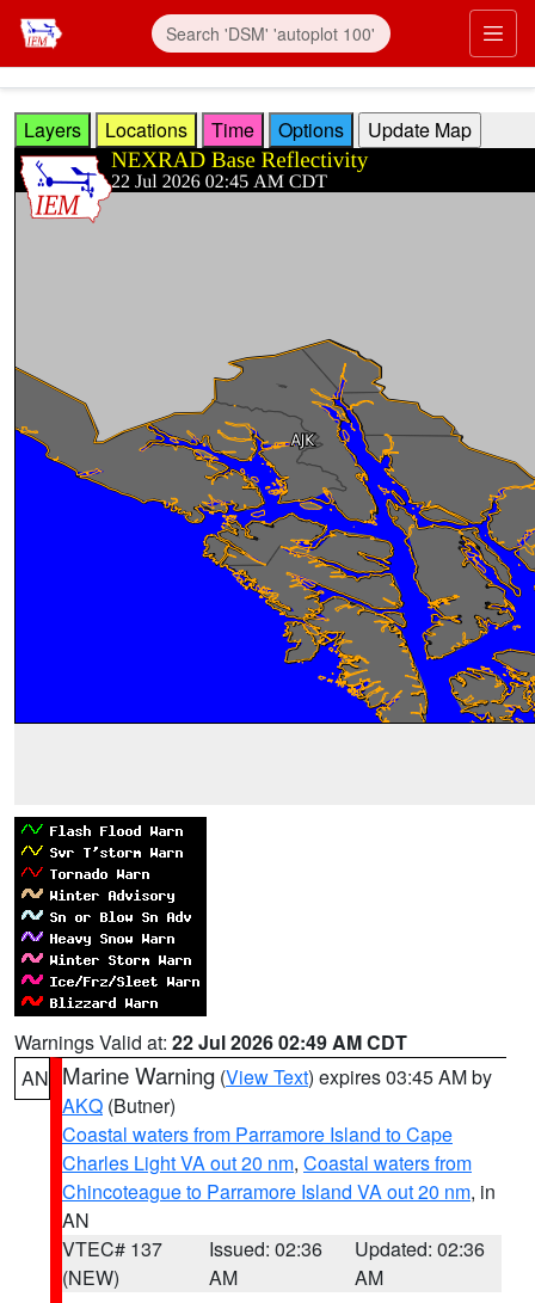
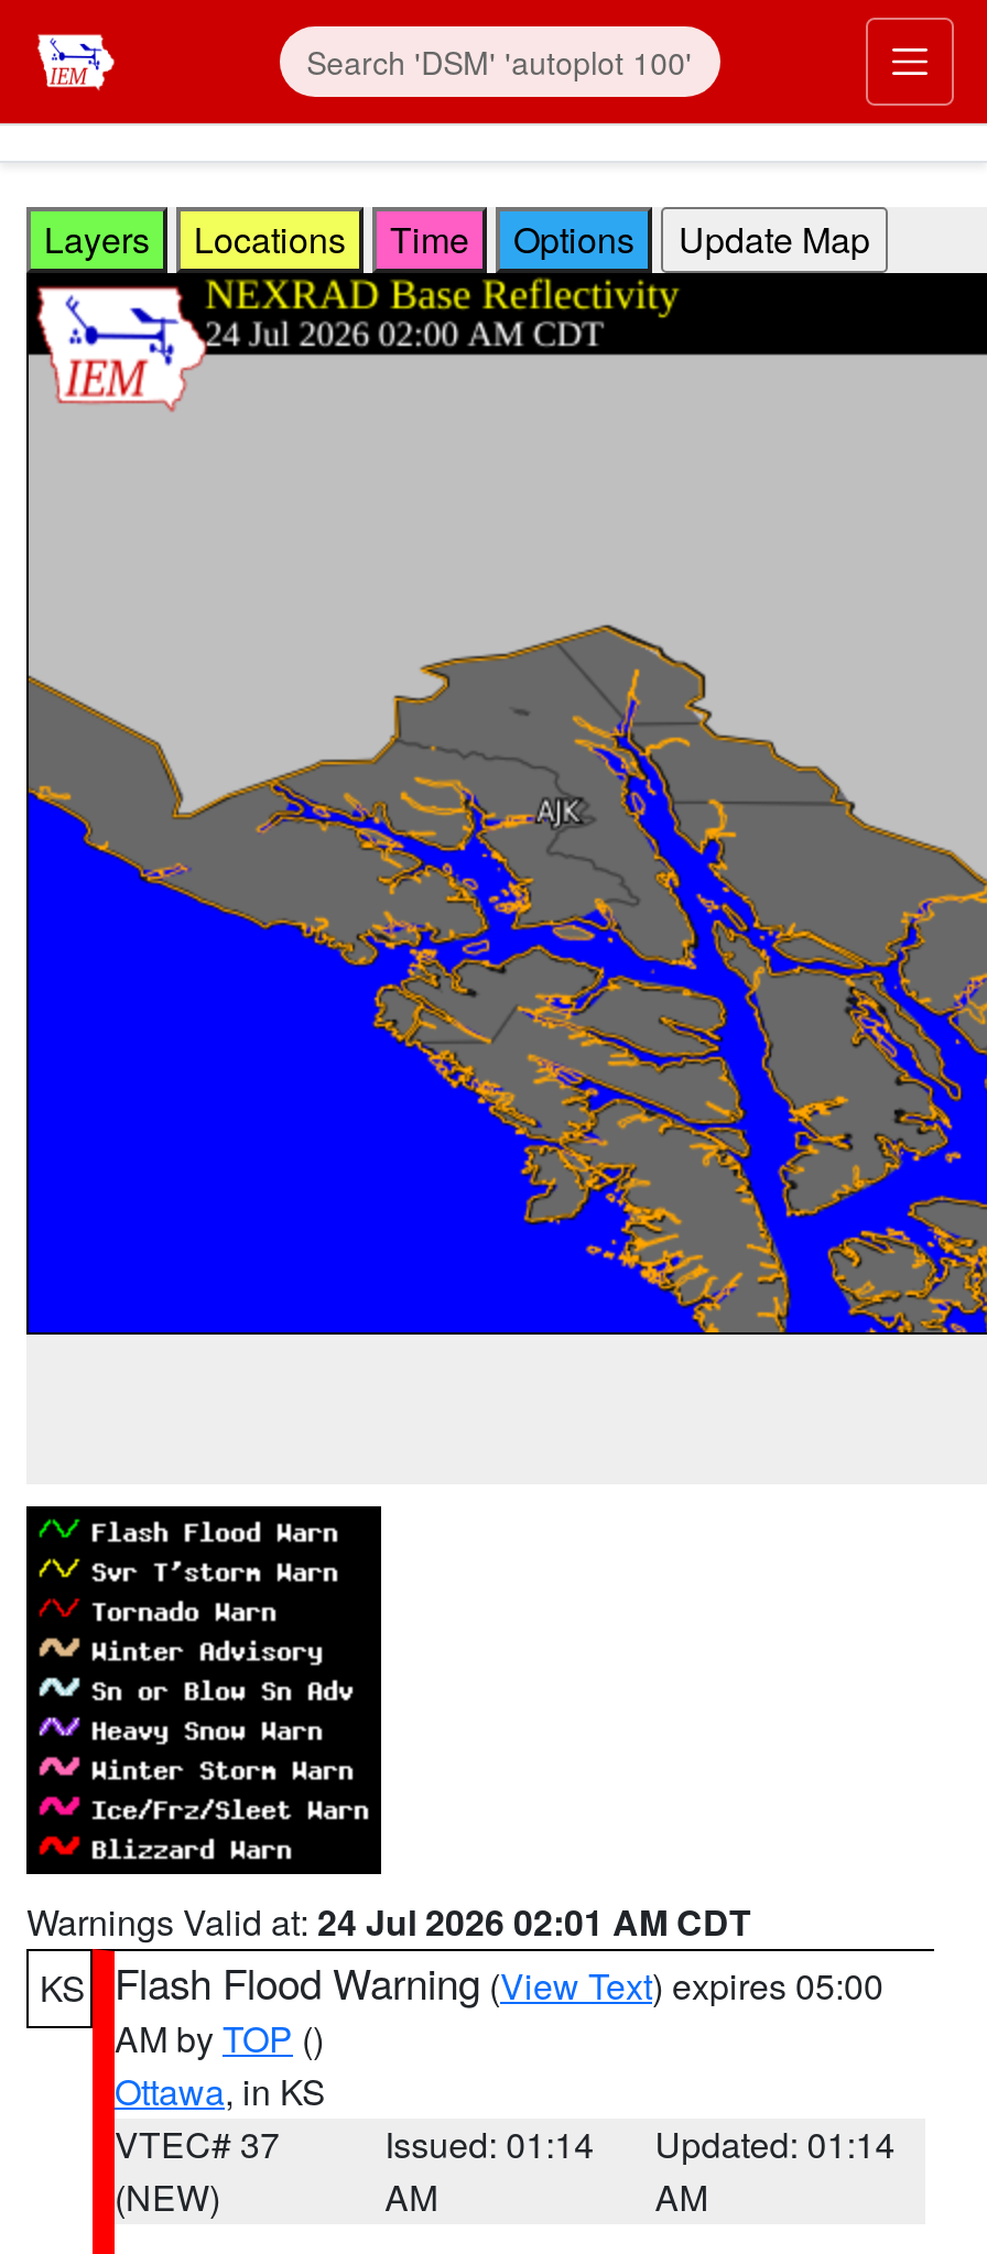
[14,1028,496,1262] Warnings Valid at: 22 Jul 2026 02:49 AM CDT | AN Marine Warning (View Text) expires 03:45 AM by | AKQ (Butner) | Coastal waters from Parramore Island to Cape | Charles Light VA out 20 nm, Coastal waters from | Chincoteague to Parramore Island VA out 20 nm, in | AN | VTEC# 137 -> [26,1896,883,2169] Warnings Valid at: 24 Jul 2026 02:01 AM CDT | KS Flash Flood Warning (View Text) expires 05:00 | AM by TOP () | Ottawa, in KS | VTEC# 37
[209,1235,322,1262] Issued: 02:36 -> [385,2119,594,2169] Issued: 01:14
[355,1235,485,1262] Updated: 02:36 -> [655,2119,895,2169] Updated: 01:14

